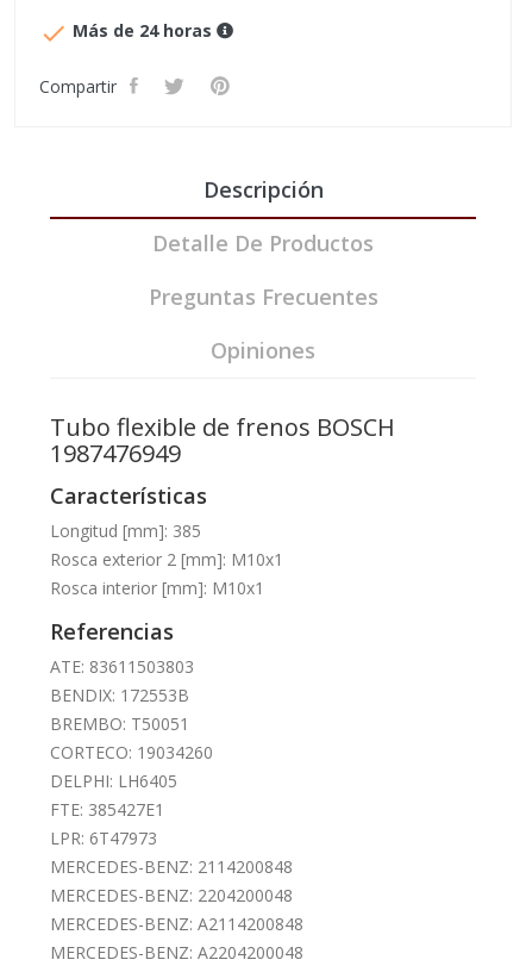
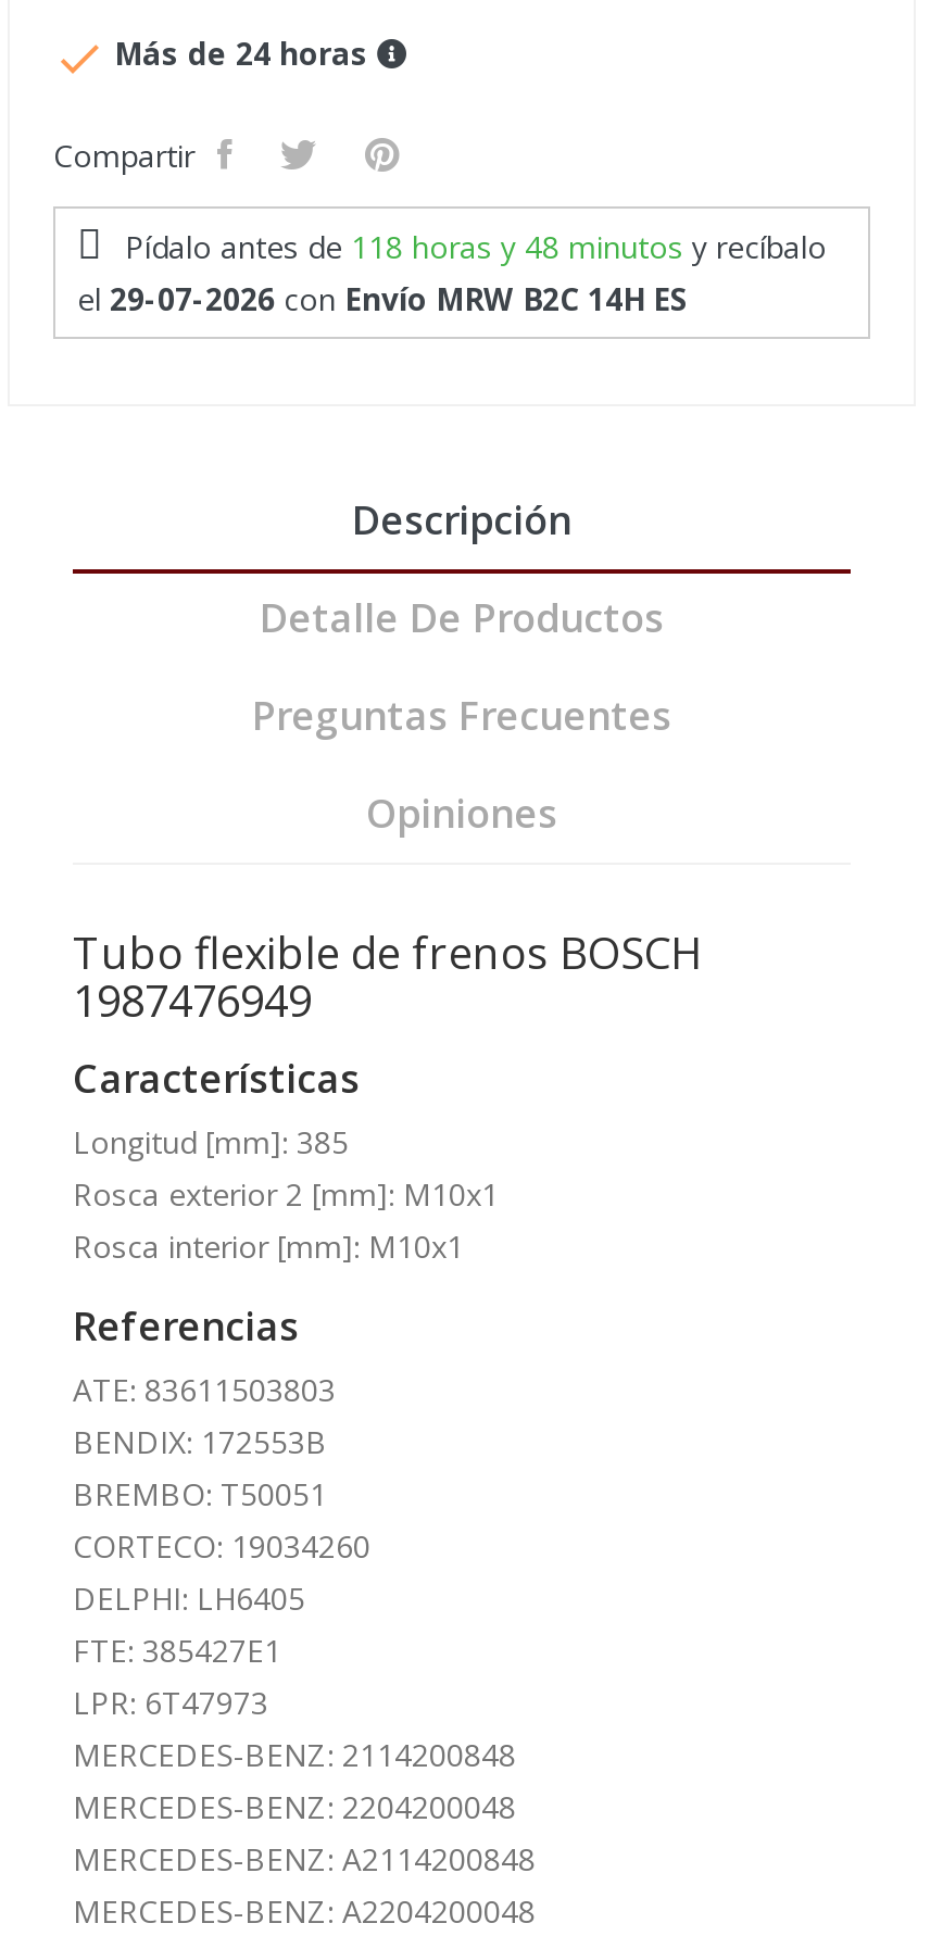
none -> [77,225,827,319] Pídalo antes de 118 horas y 48 minutos y recíbalo | el 29-07-2026 con Envío MRW B2C 14H ES

